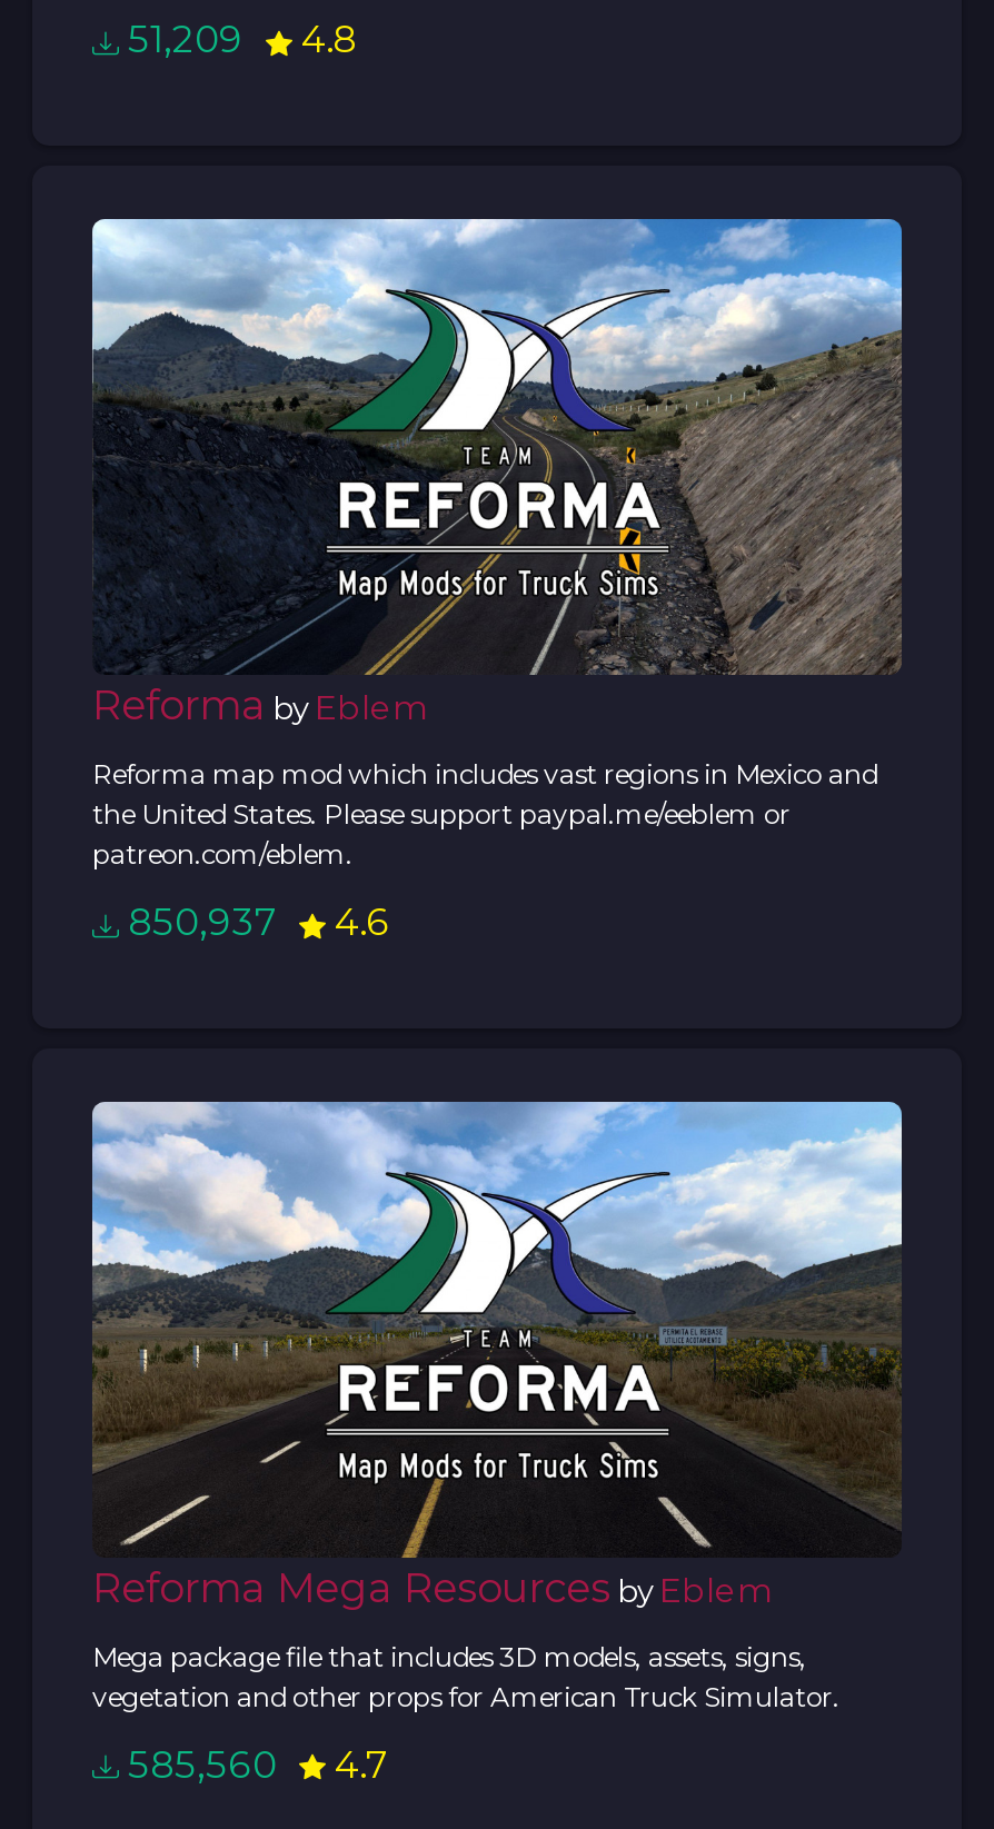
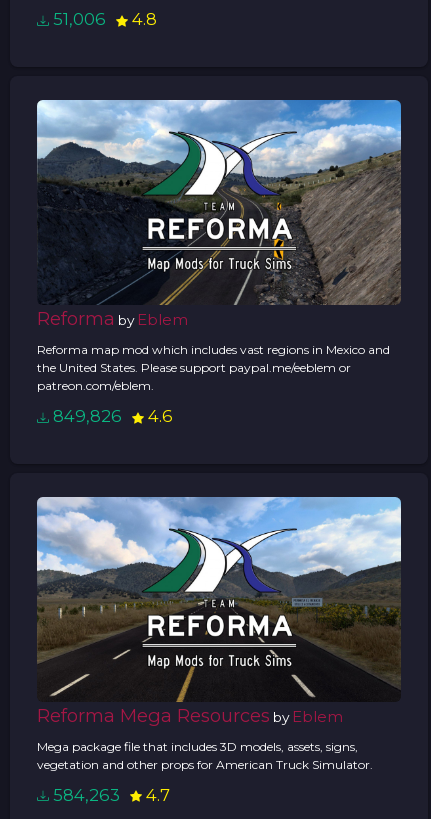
[119,18,357,62] 51,209 4.8 -> [49,9,157,29] 51,006 4.8
[119,899,390,944] 850,937 4.6 -> [49,406,173,426] 849,826 4.6
[119,1742,388,1786] 585,560 4.7 -> [49,785,170,805] 584,263 4.7

